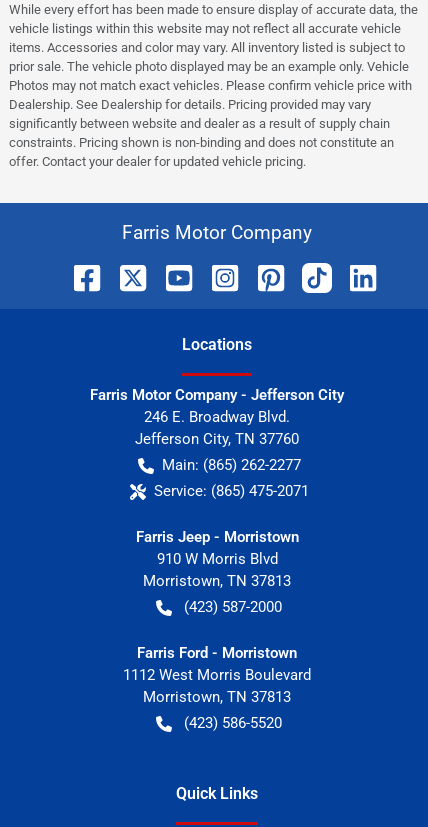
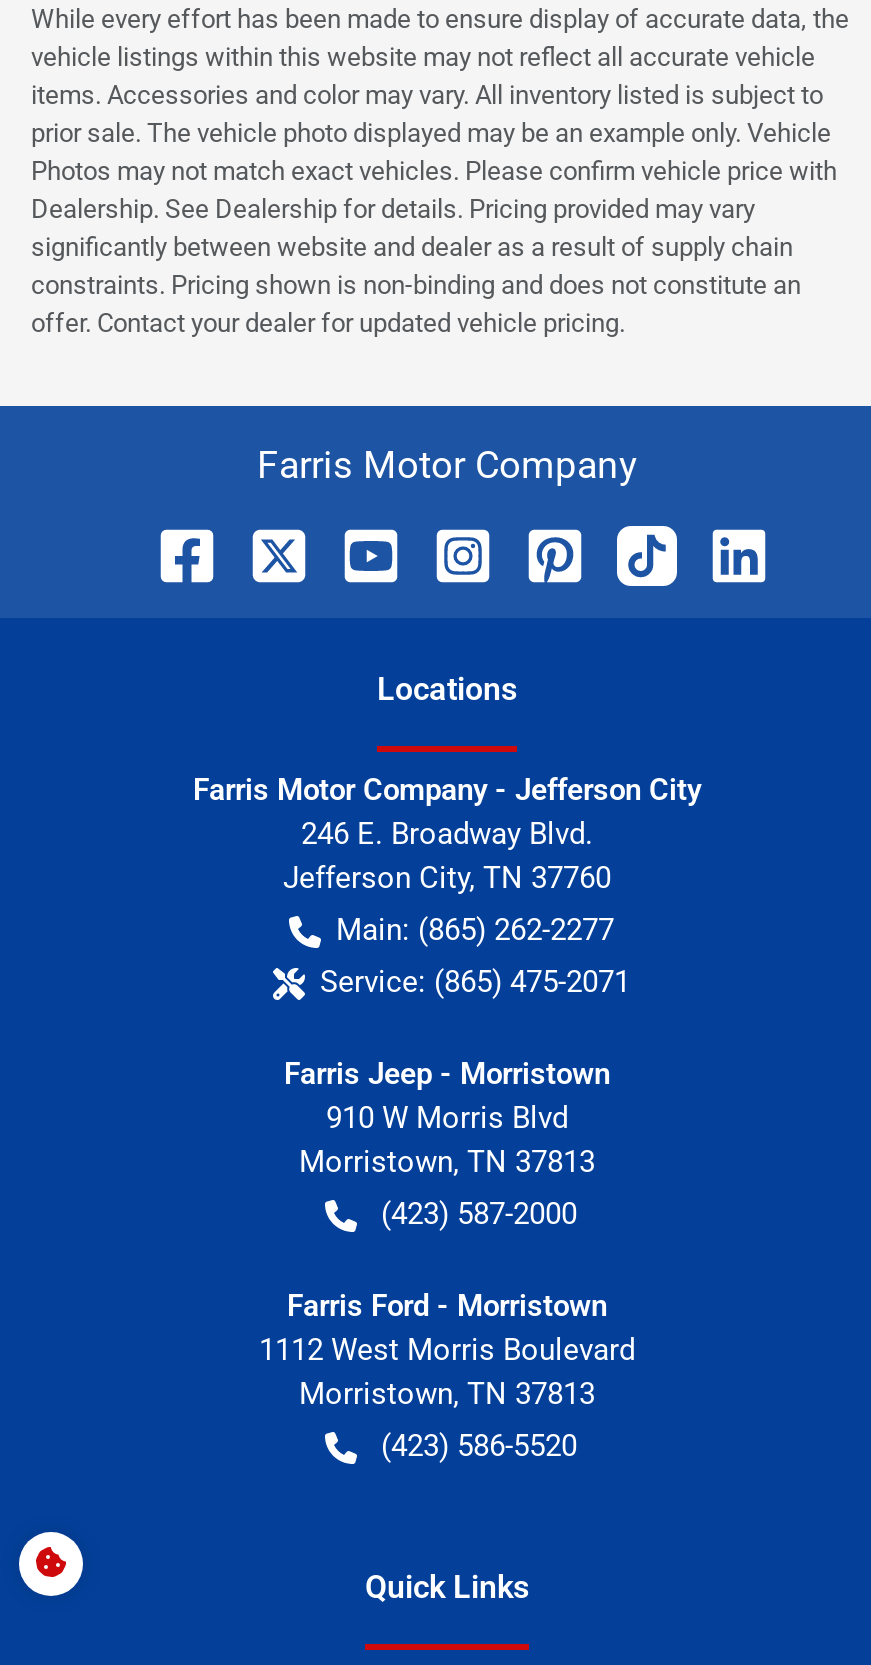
none -> [17,1530,85,1598] [image]

